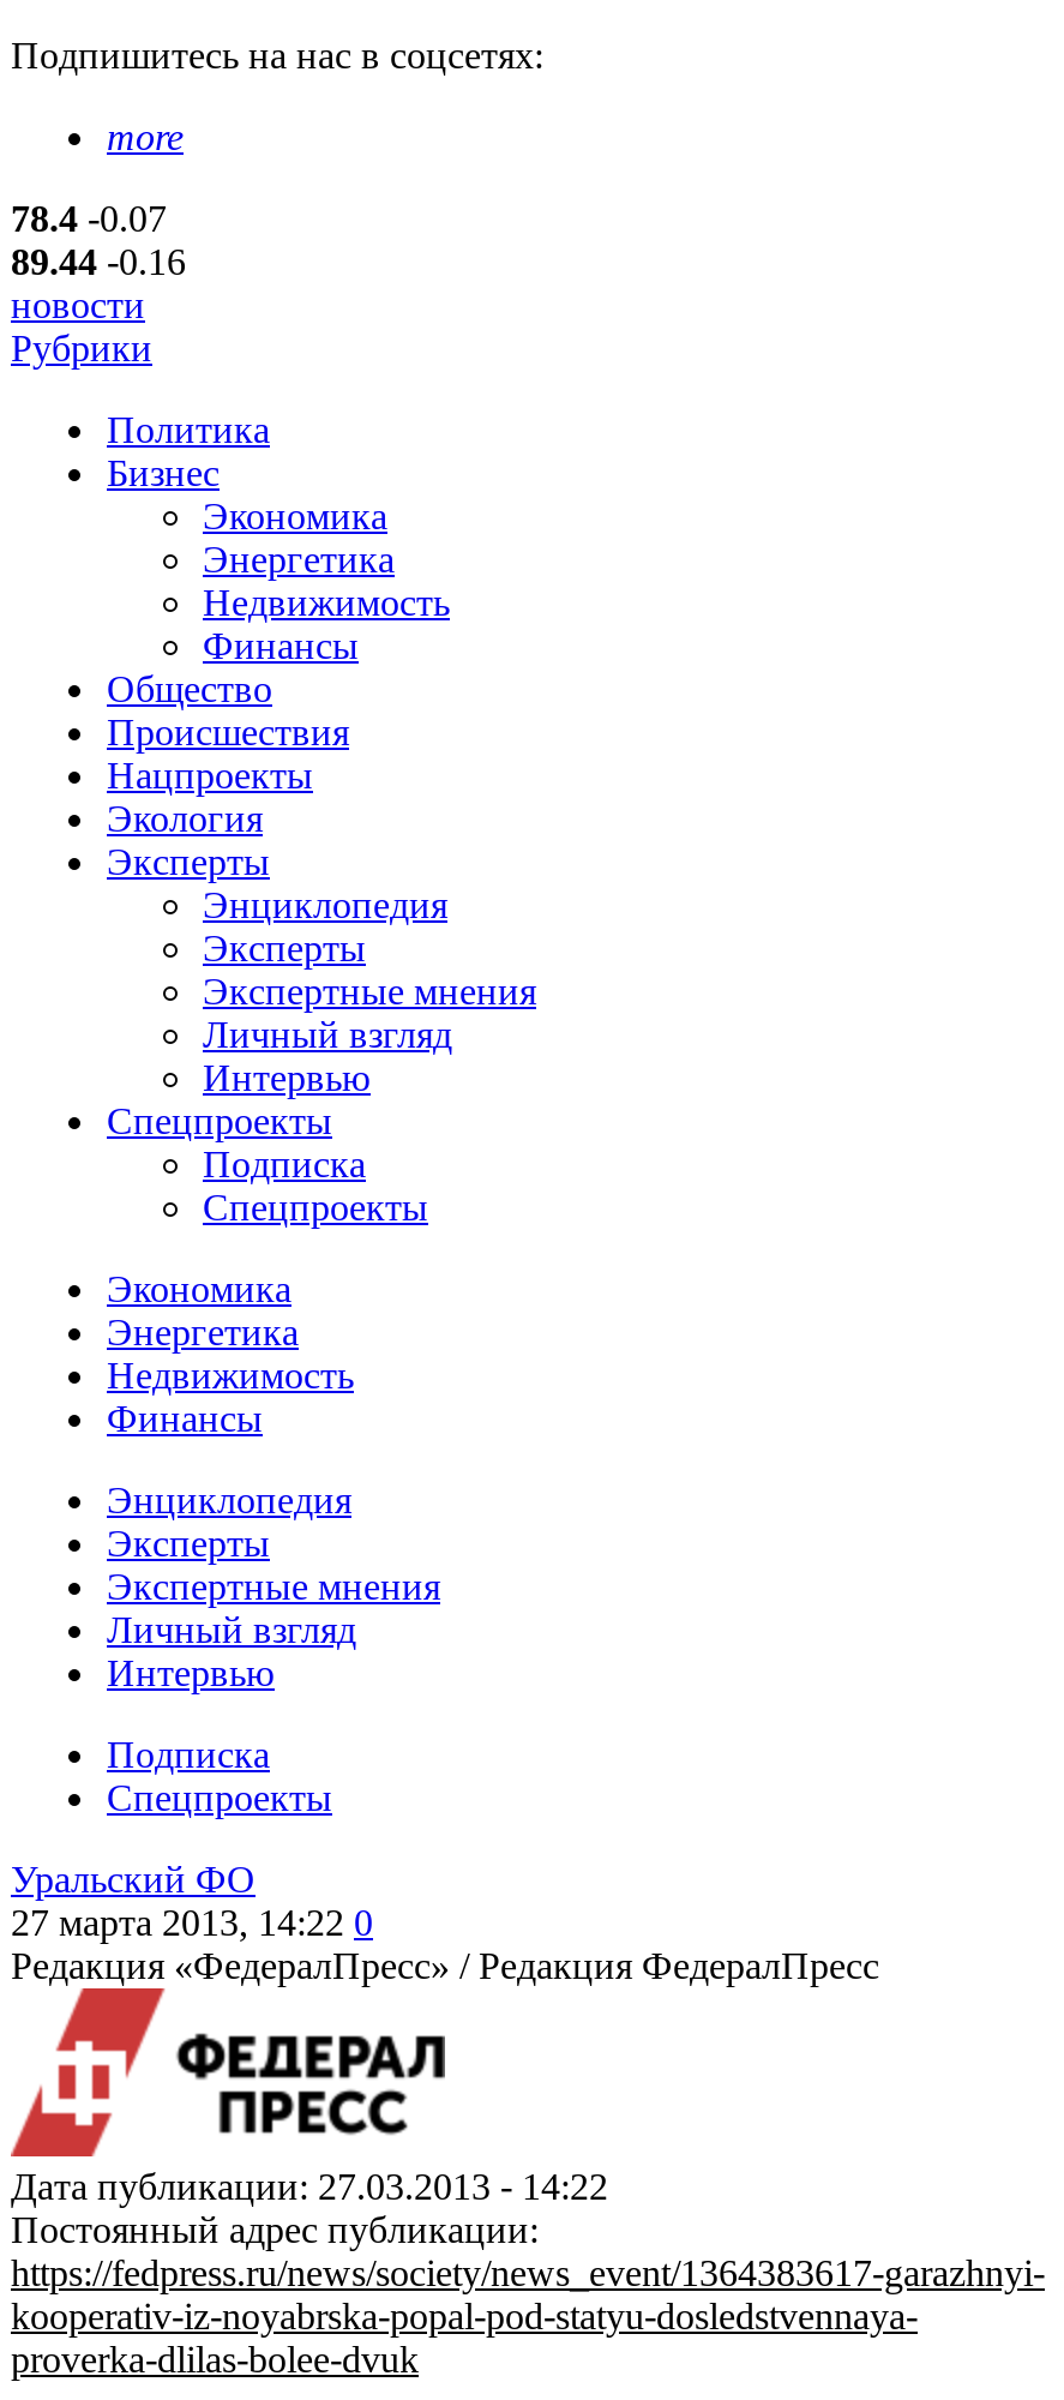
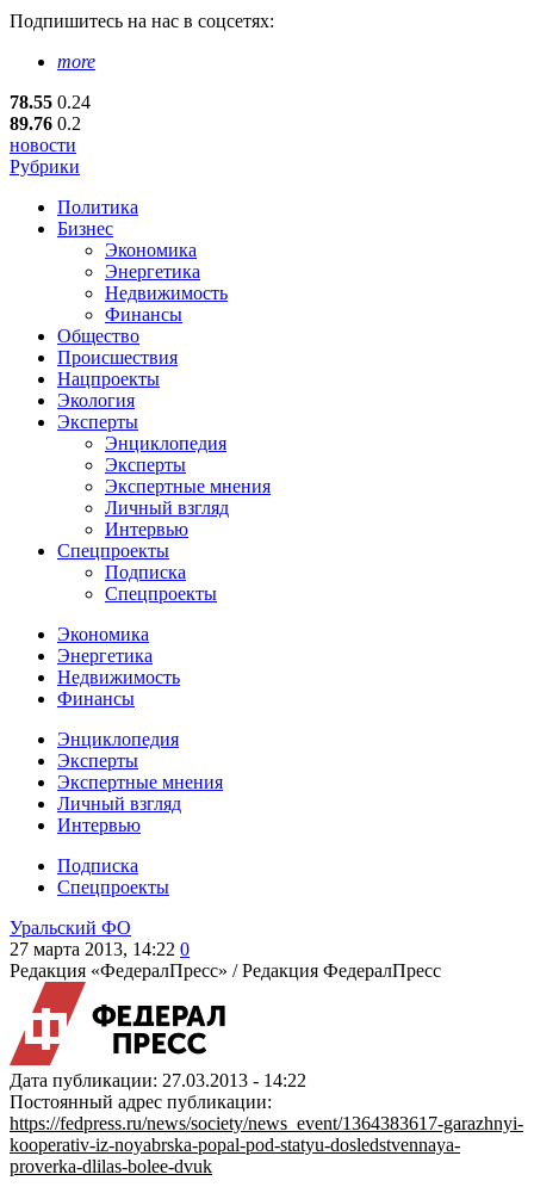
[11,198,167,239] 78.4 -0.07 -> [10,92,91,112] 78.55 0.24
[11,241,186,282] 89.44 -0.16 -> [10,113,81,134] 89.76 0.2

